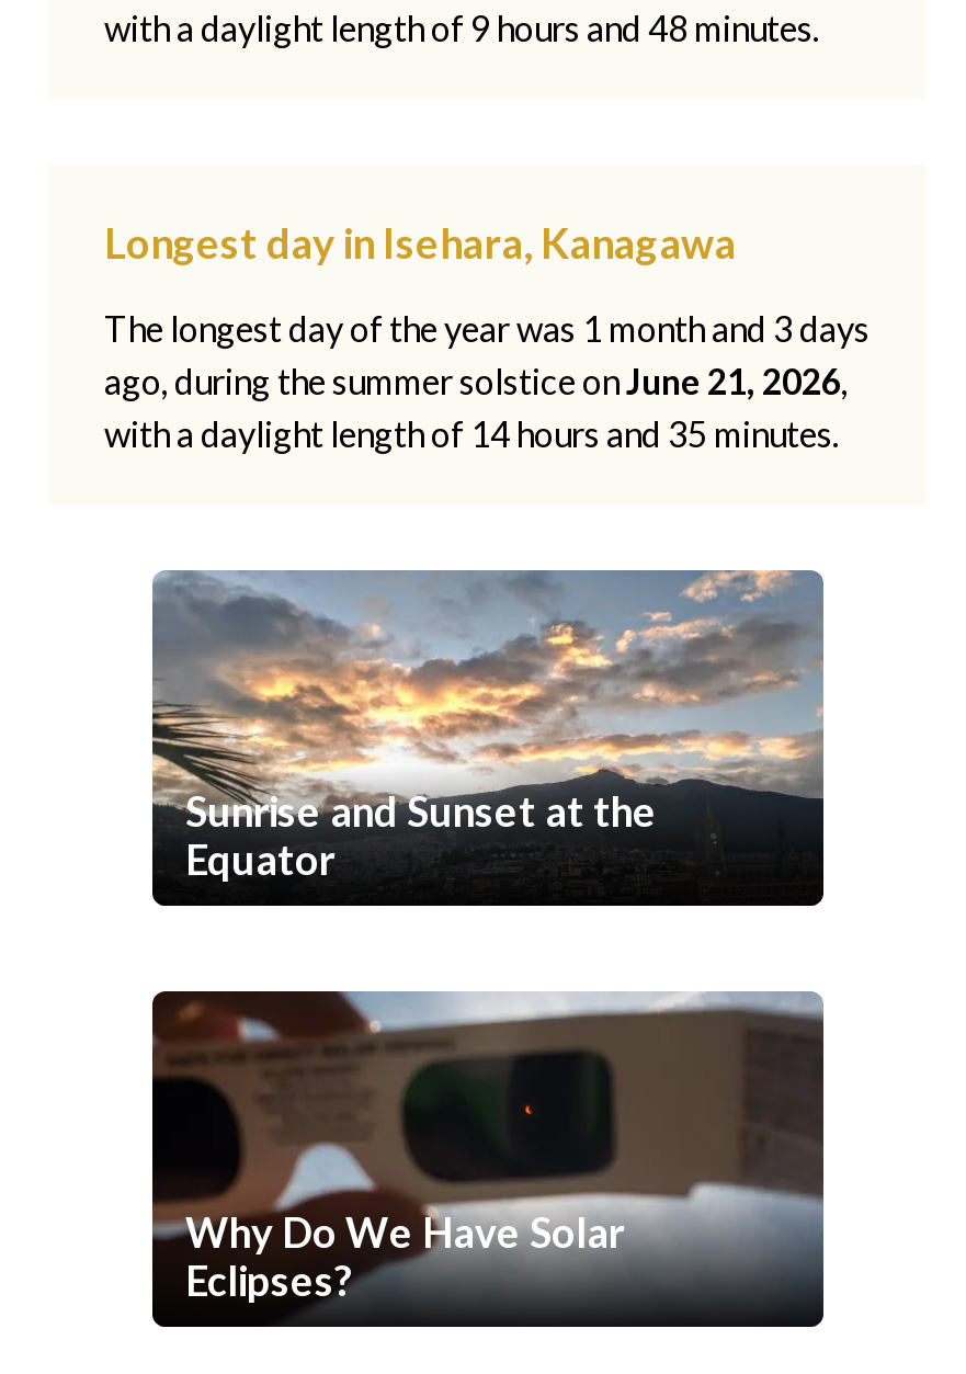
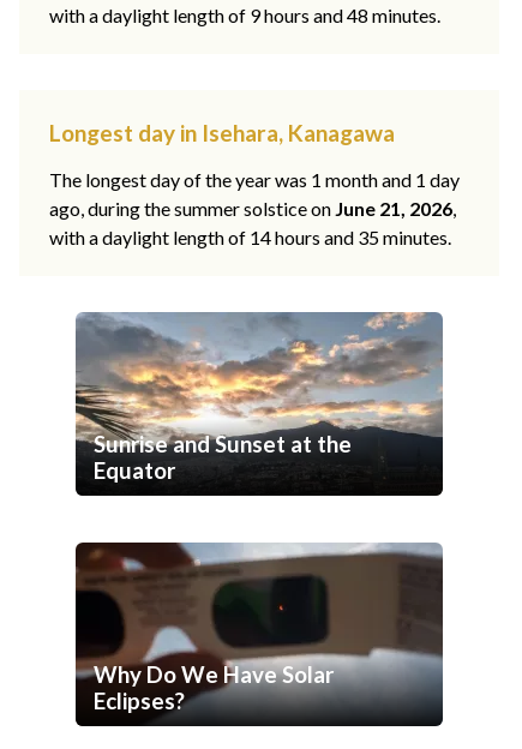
[104,308,870,350] The longest day of the year was 1 month and 3 days -> [49,169,460,191] The longest day of the year was 1 month and 1 day

